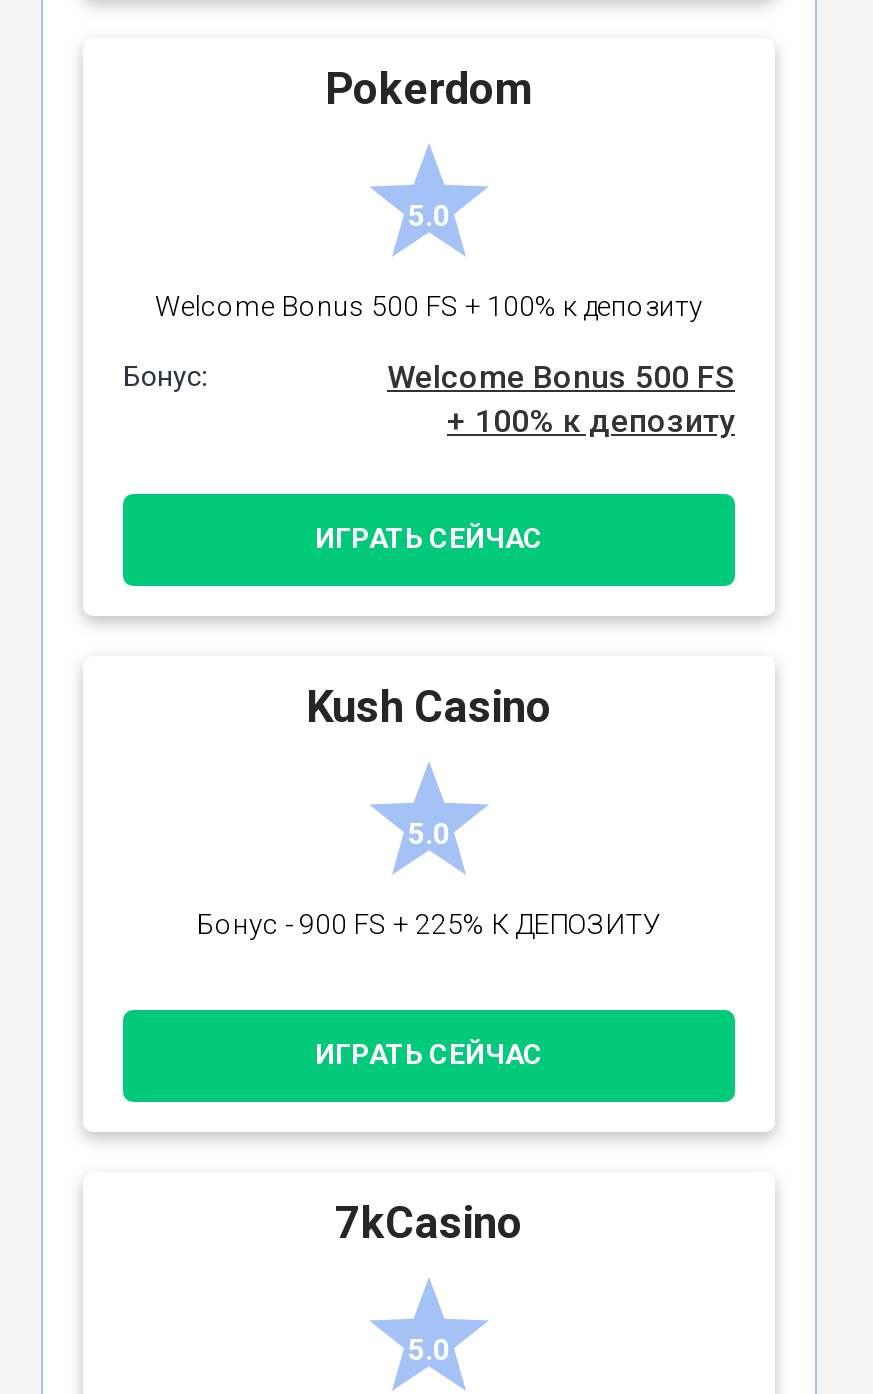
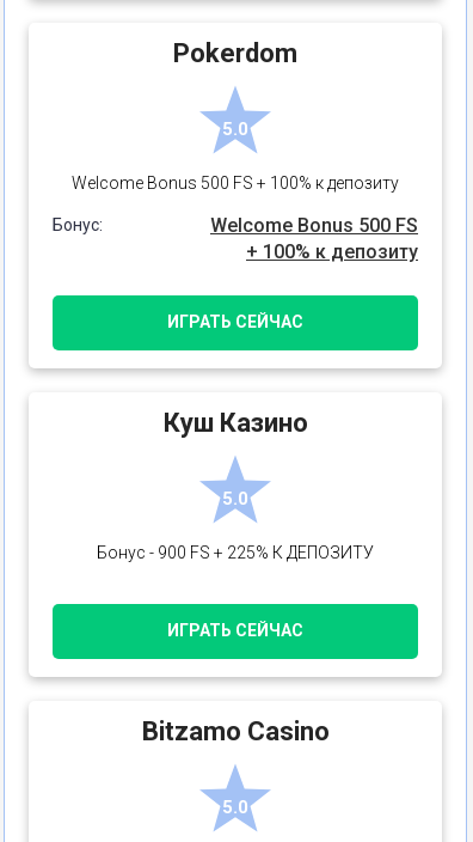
[306,681,552,731] Kush Casino -> [163,407,308,437] Куш Казино
[335,1197,523,1247] 7kCasino -> [142,716,329,746] Bitzamo Casino

